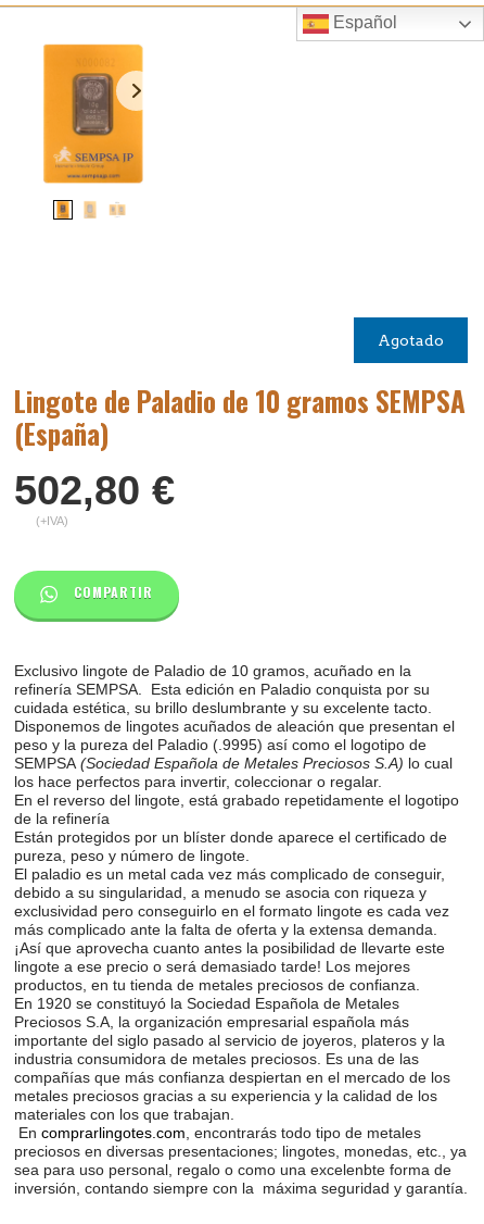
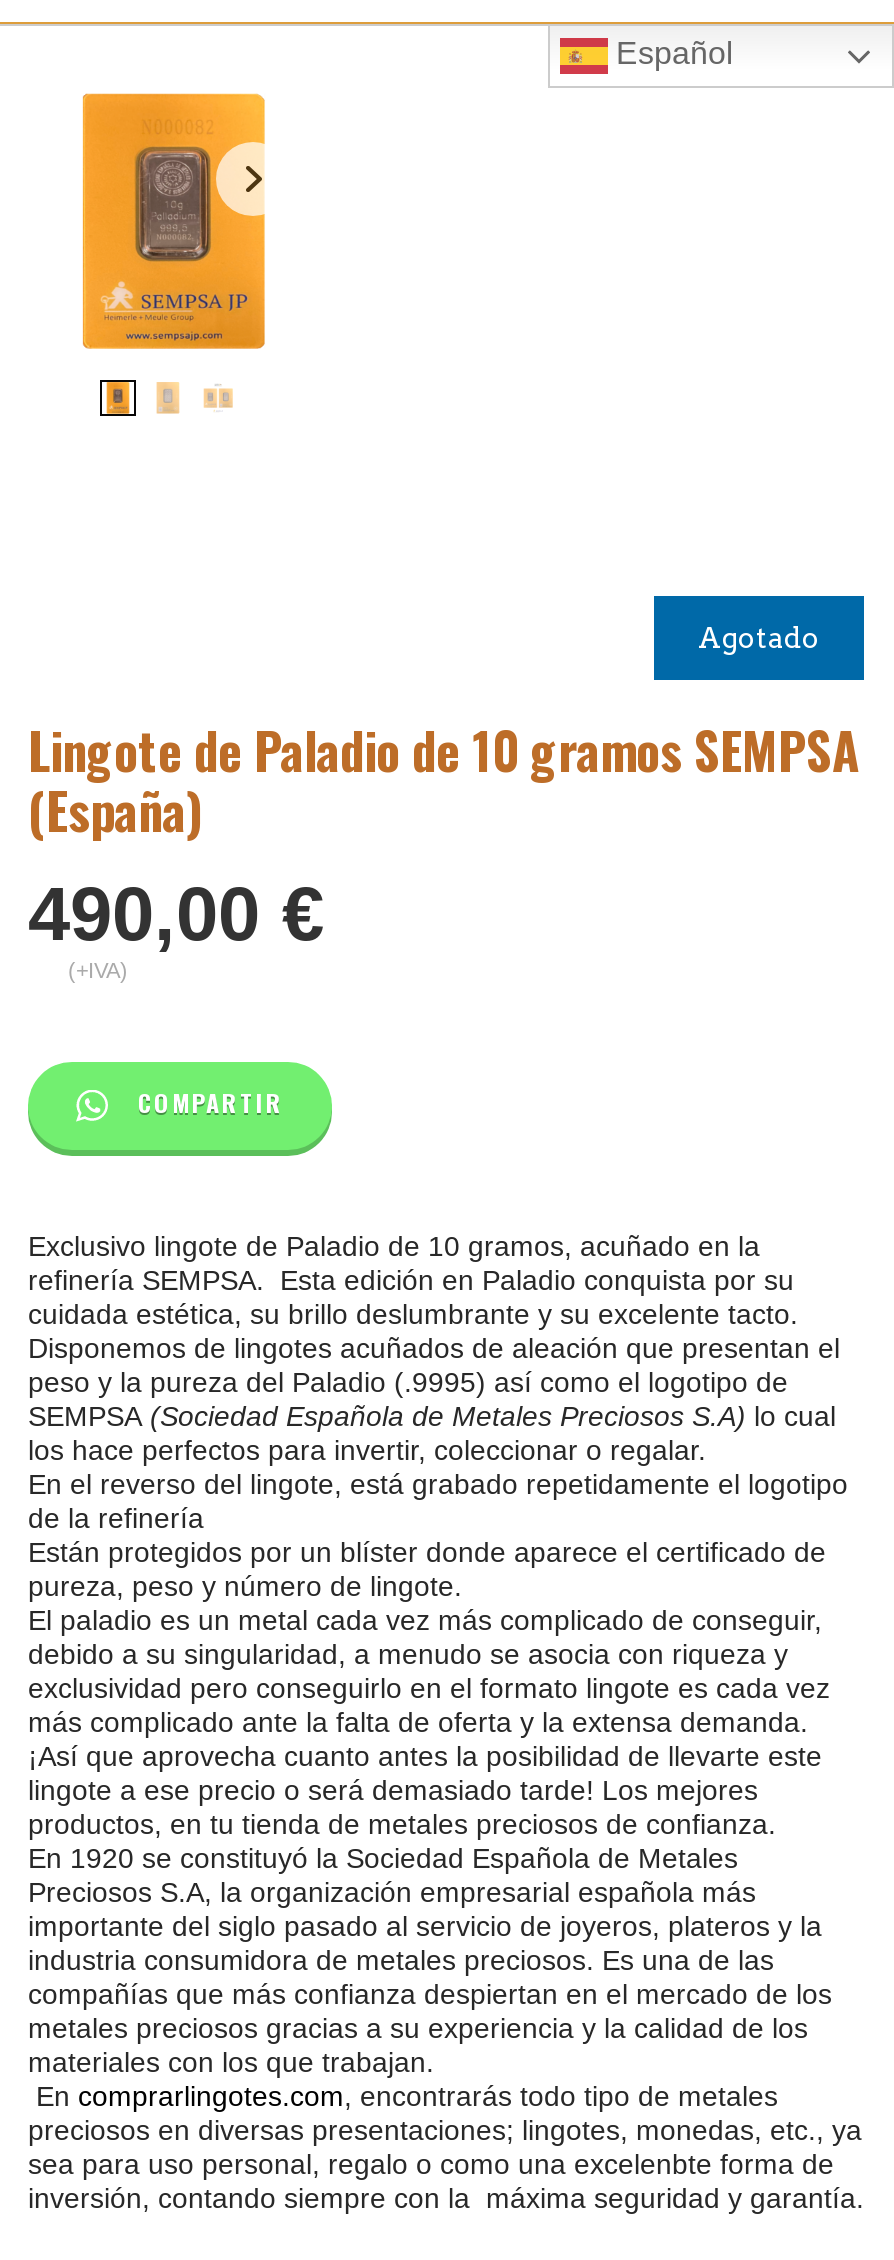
[14,468,175,513] 502,80 € -> [28,873,324,957] 490,00 €

